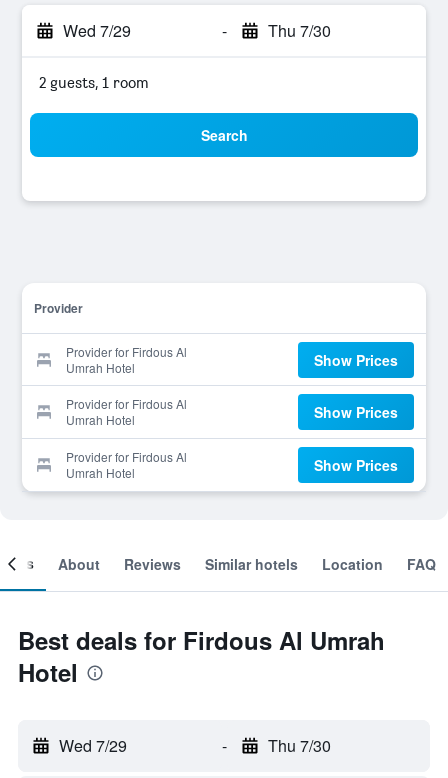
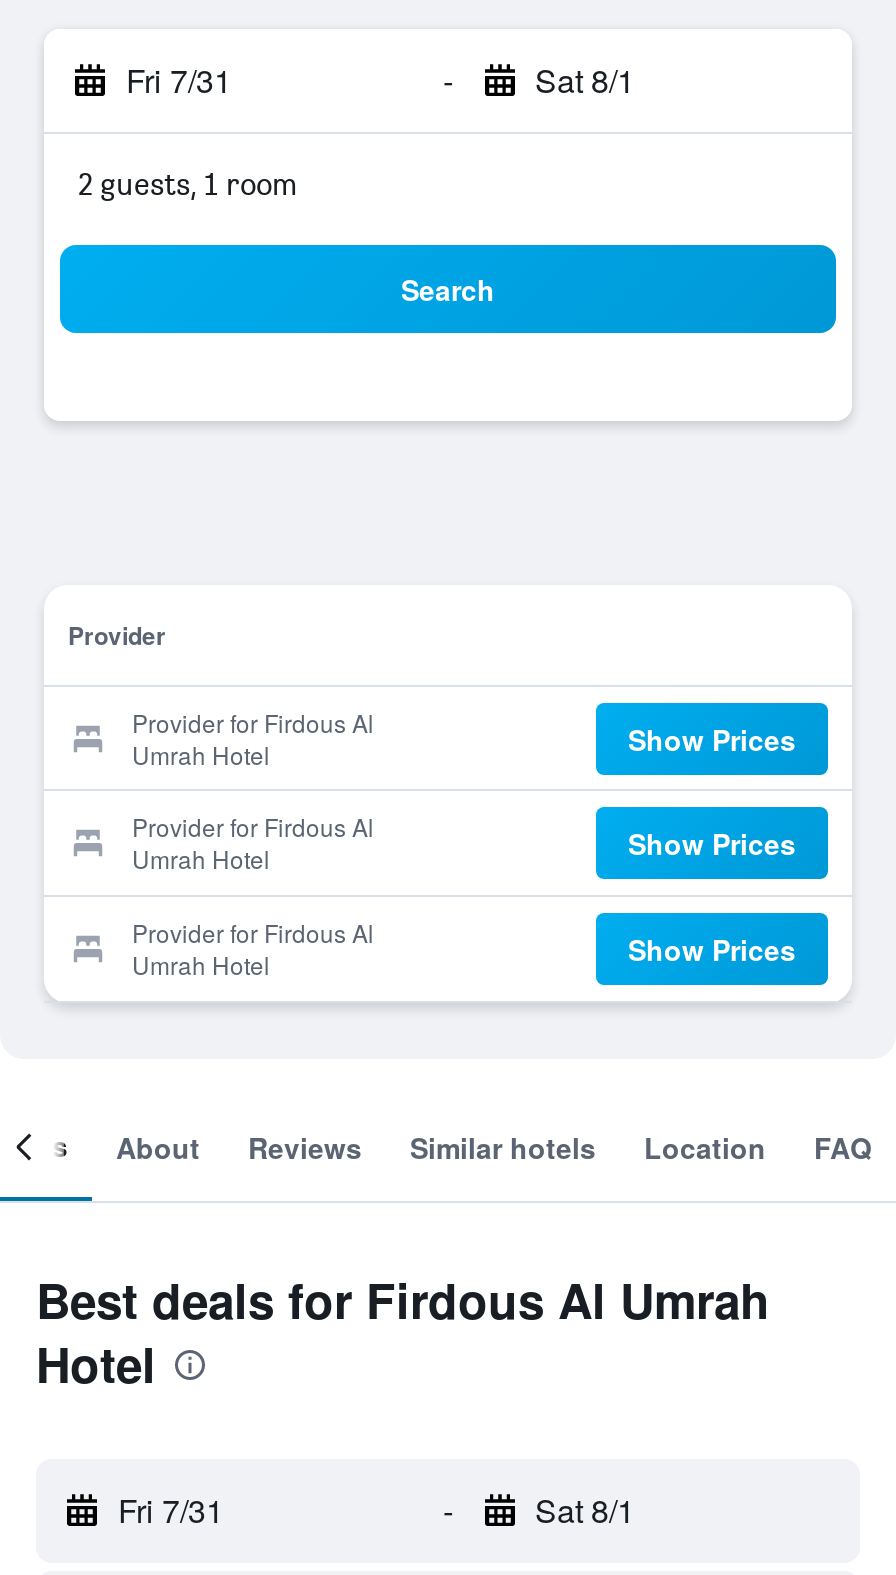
[63,19,131,42] Wed 7/29 -> [126,57,232,103] Fri 7/31
[267,19,330,42] Thu 7/30 -> [535,57,635,103] Sat 8/1
[59,734,127,757] Wed 7/29 -> [118,1487,224,1533] Fri 7/31
[267,734,330,757] Thu 7/30 -> [535,1487,635,1533] Sat 8/1

